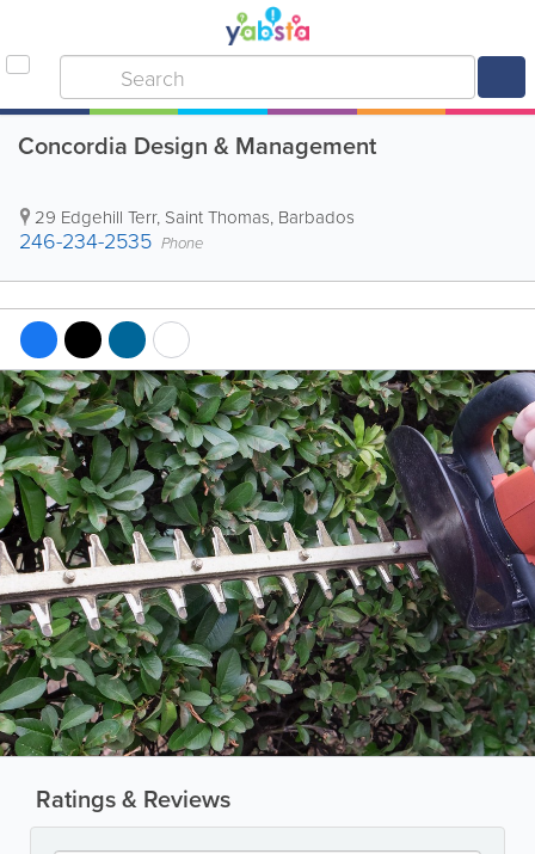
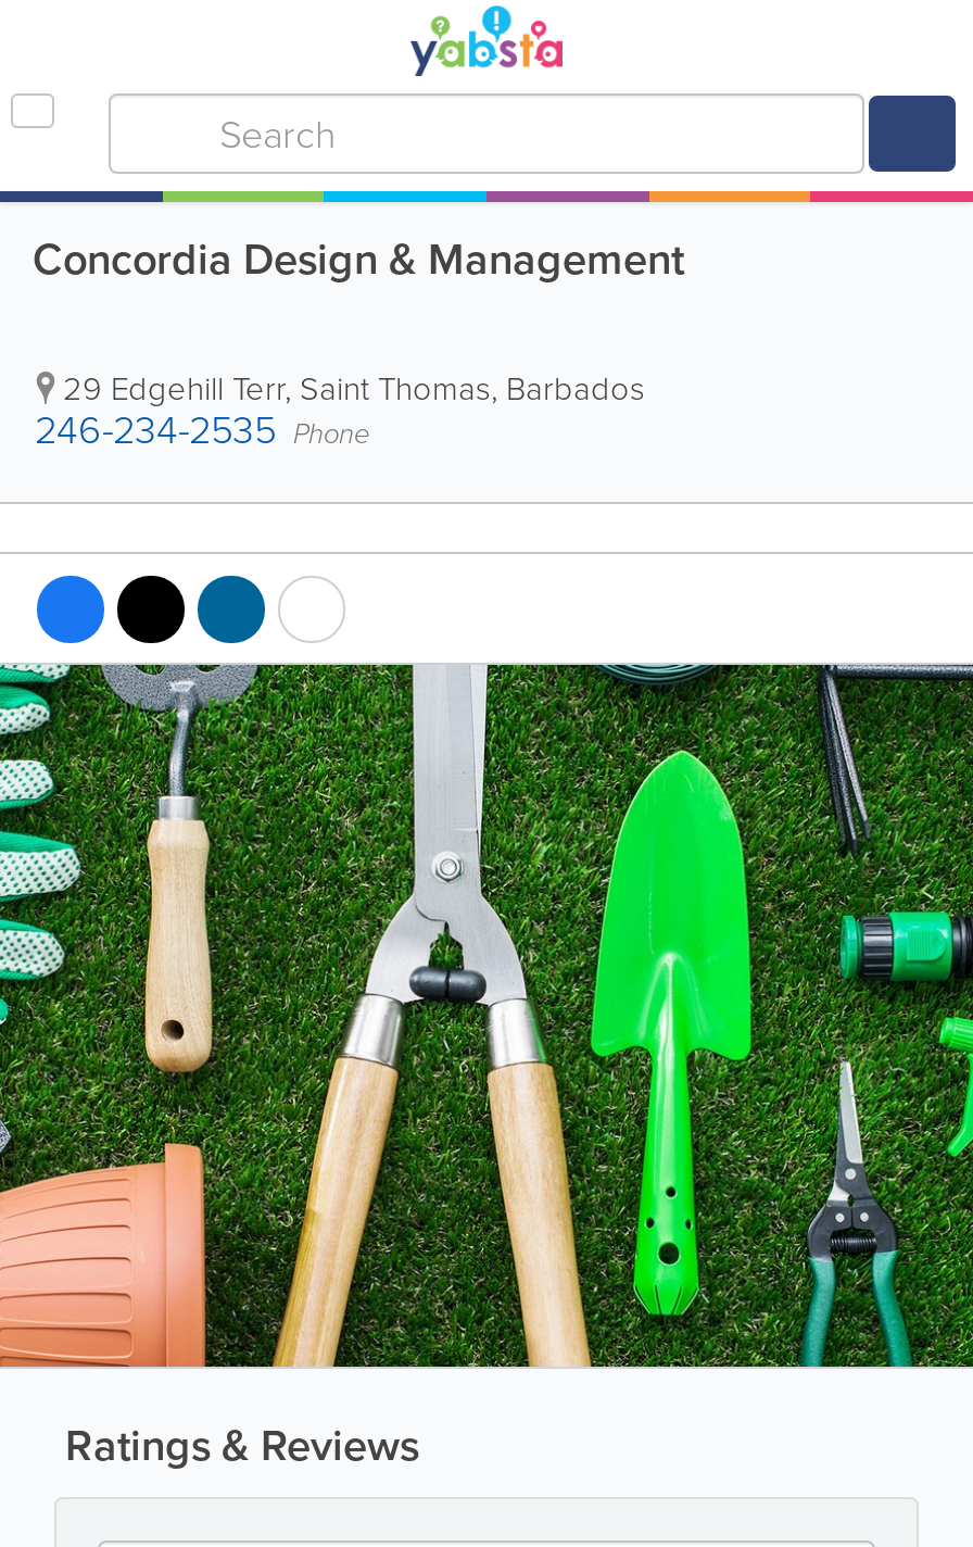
[4,369,531,757] [image] -> [7,663,966,1369] [image]

